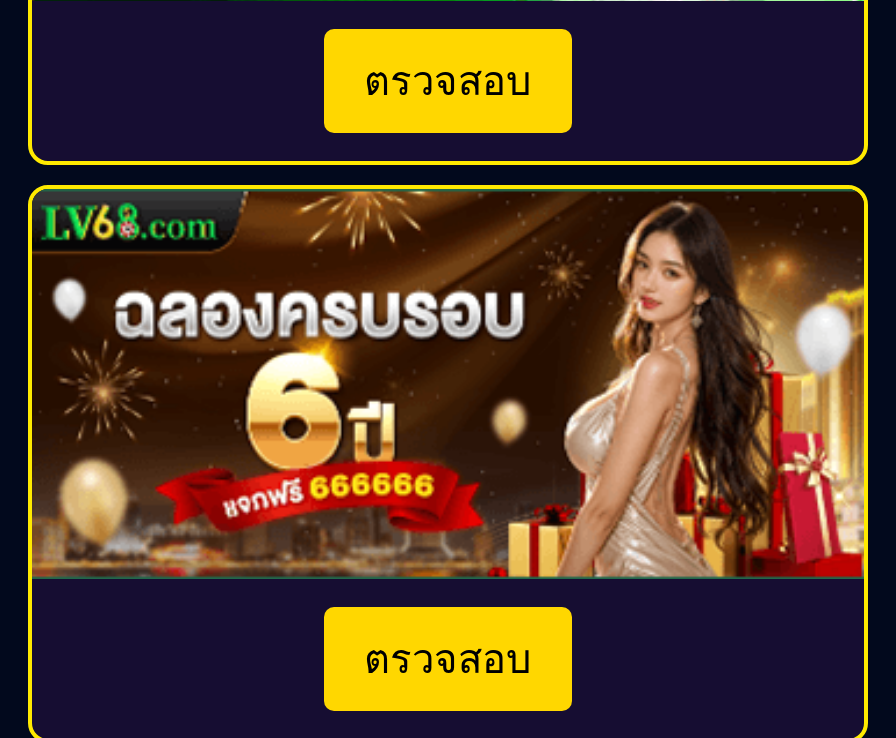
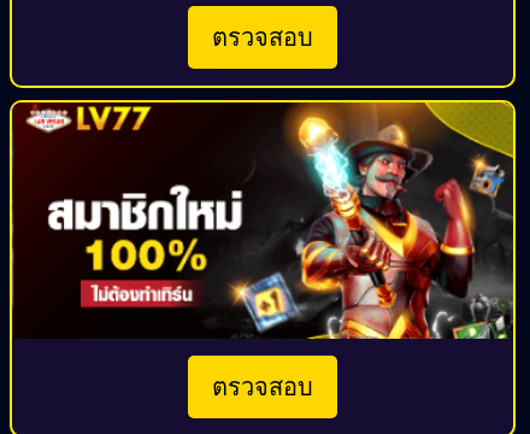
[30,184,866,580] [image] -> [12,99,514,340] [image]

